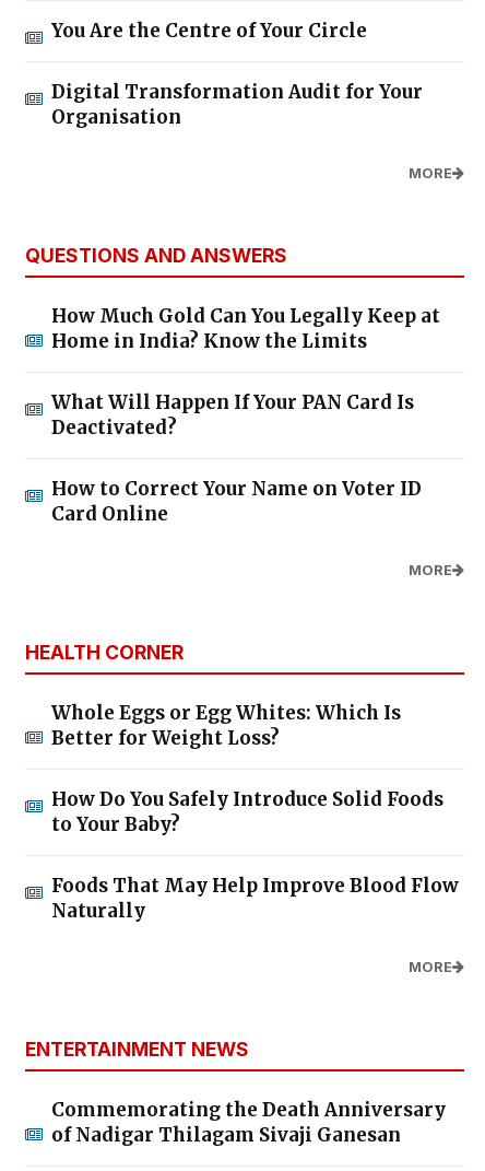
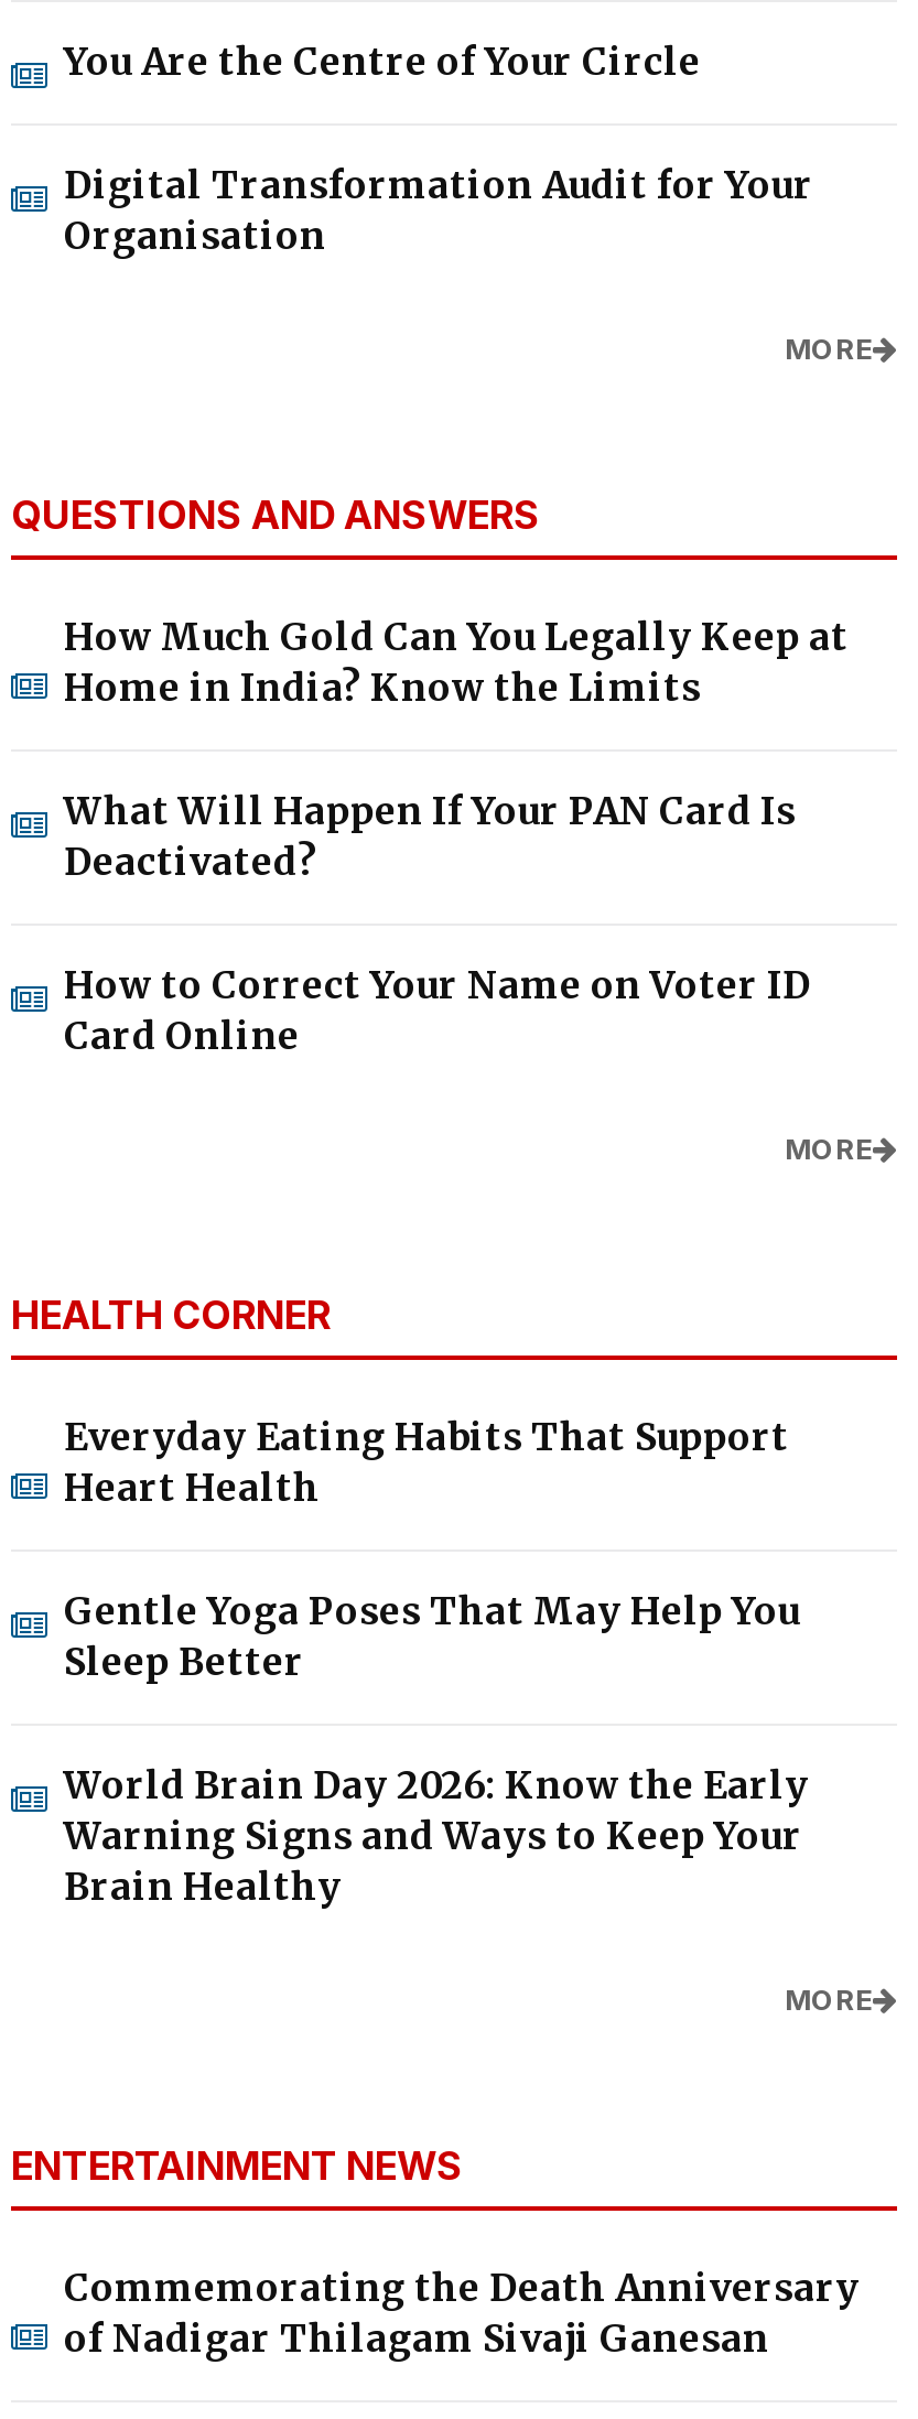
[51,701,401,750] Whole Eggs or Egg Whites: Which Is | Better for Weight Loss? -> [64,1413,789,1513] Everyday Eating Habits That Support | Heart Health
[51,788,443,837] How Do You Safely Introduce Solid Foods | to Your Baby? -> [64,1588,800,1687] Gentle Yoga Poses That May Help You | Sleep Better
[51,874,459,923] Foods That May Help Improve Blood Flow | Naturally -> [64,1762,809,1912] World Brain Day 2026: Know the Early | Warning Signs and Ways to Keep Your | Brain Healthy

